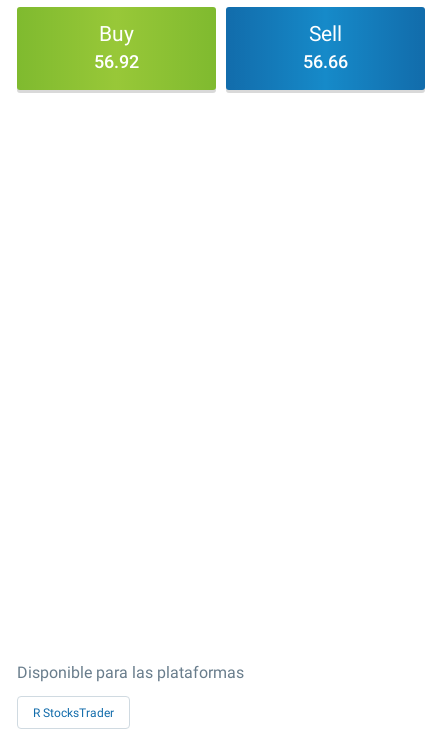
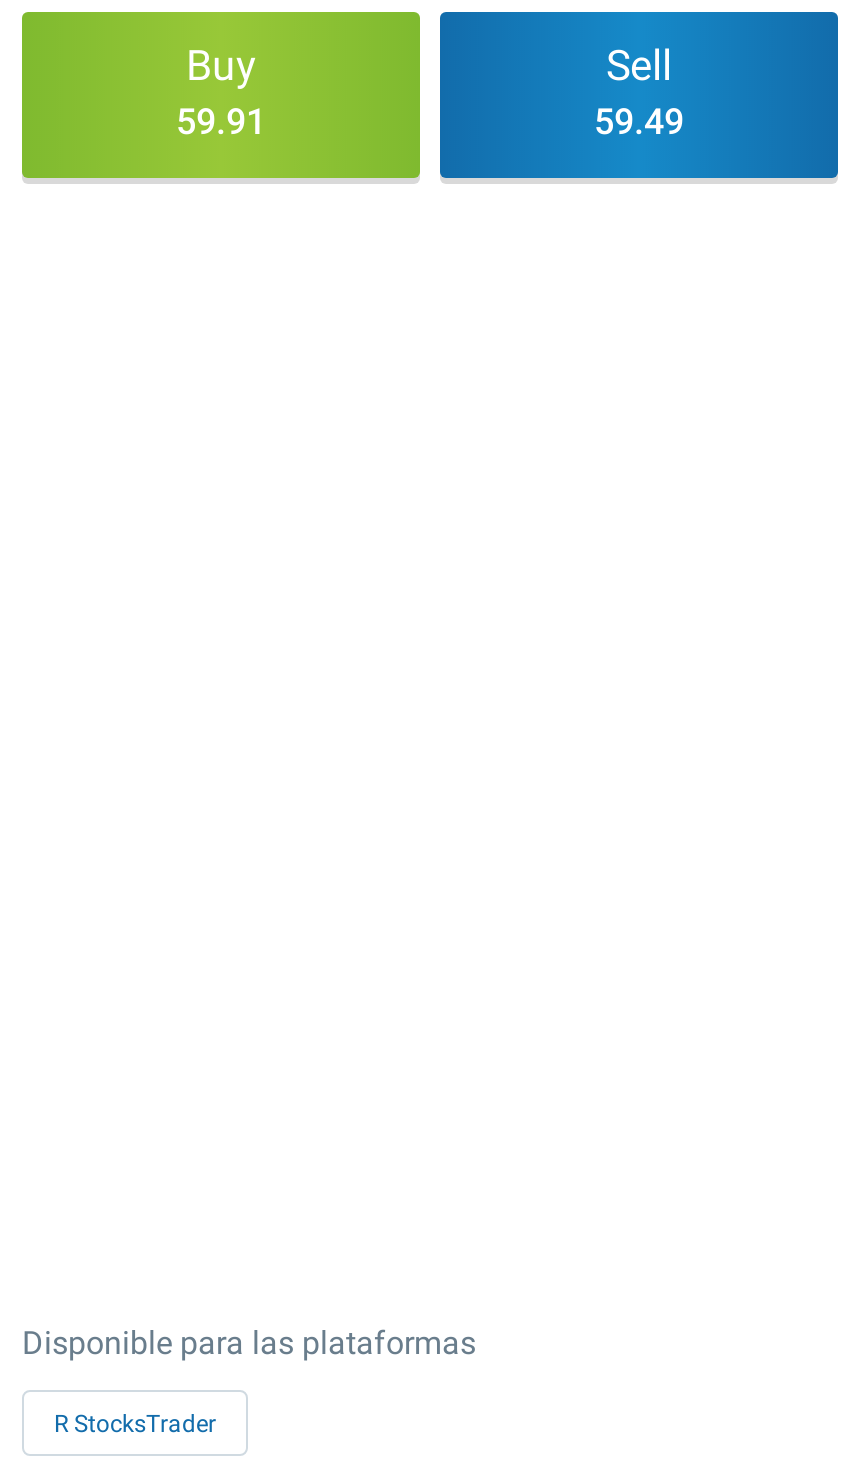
[94,51,139,72] 56.92 -> [176,100,266,142] 59.91
[303,51,348,72] 56.66 -> [594,100,684,142] 59.49

